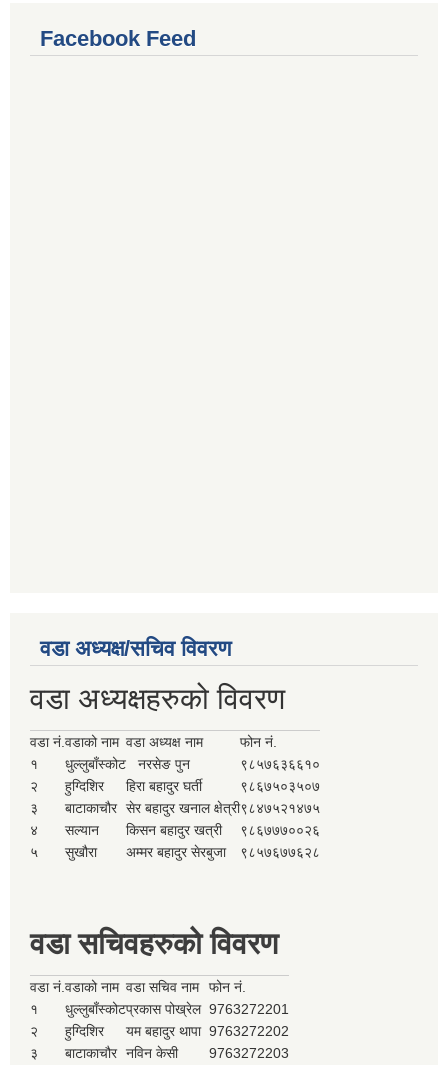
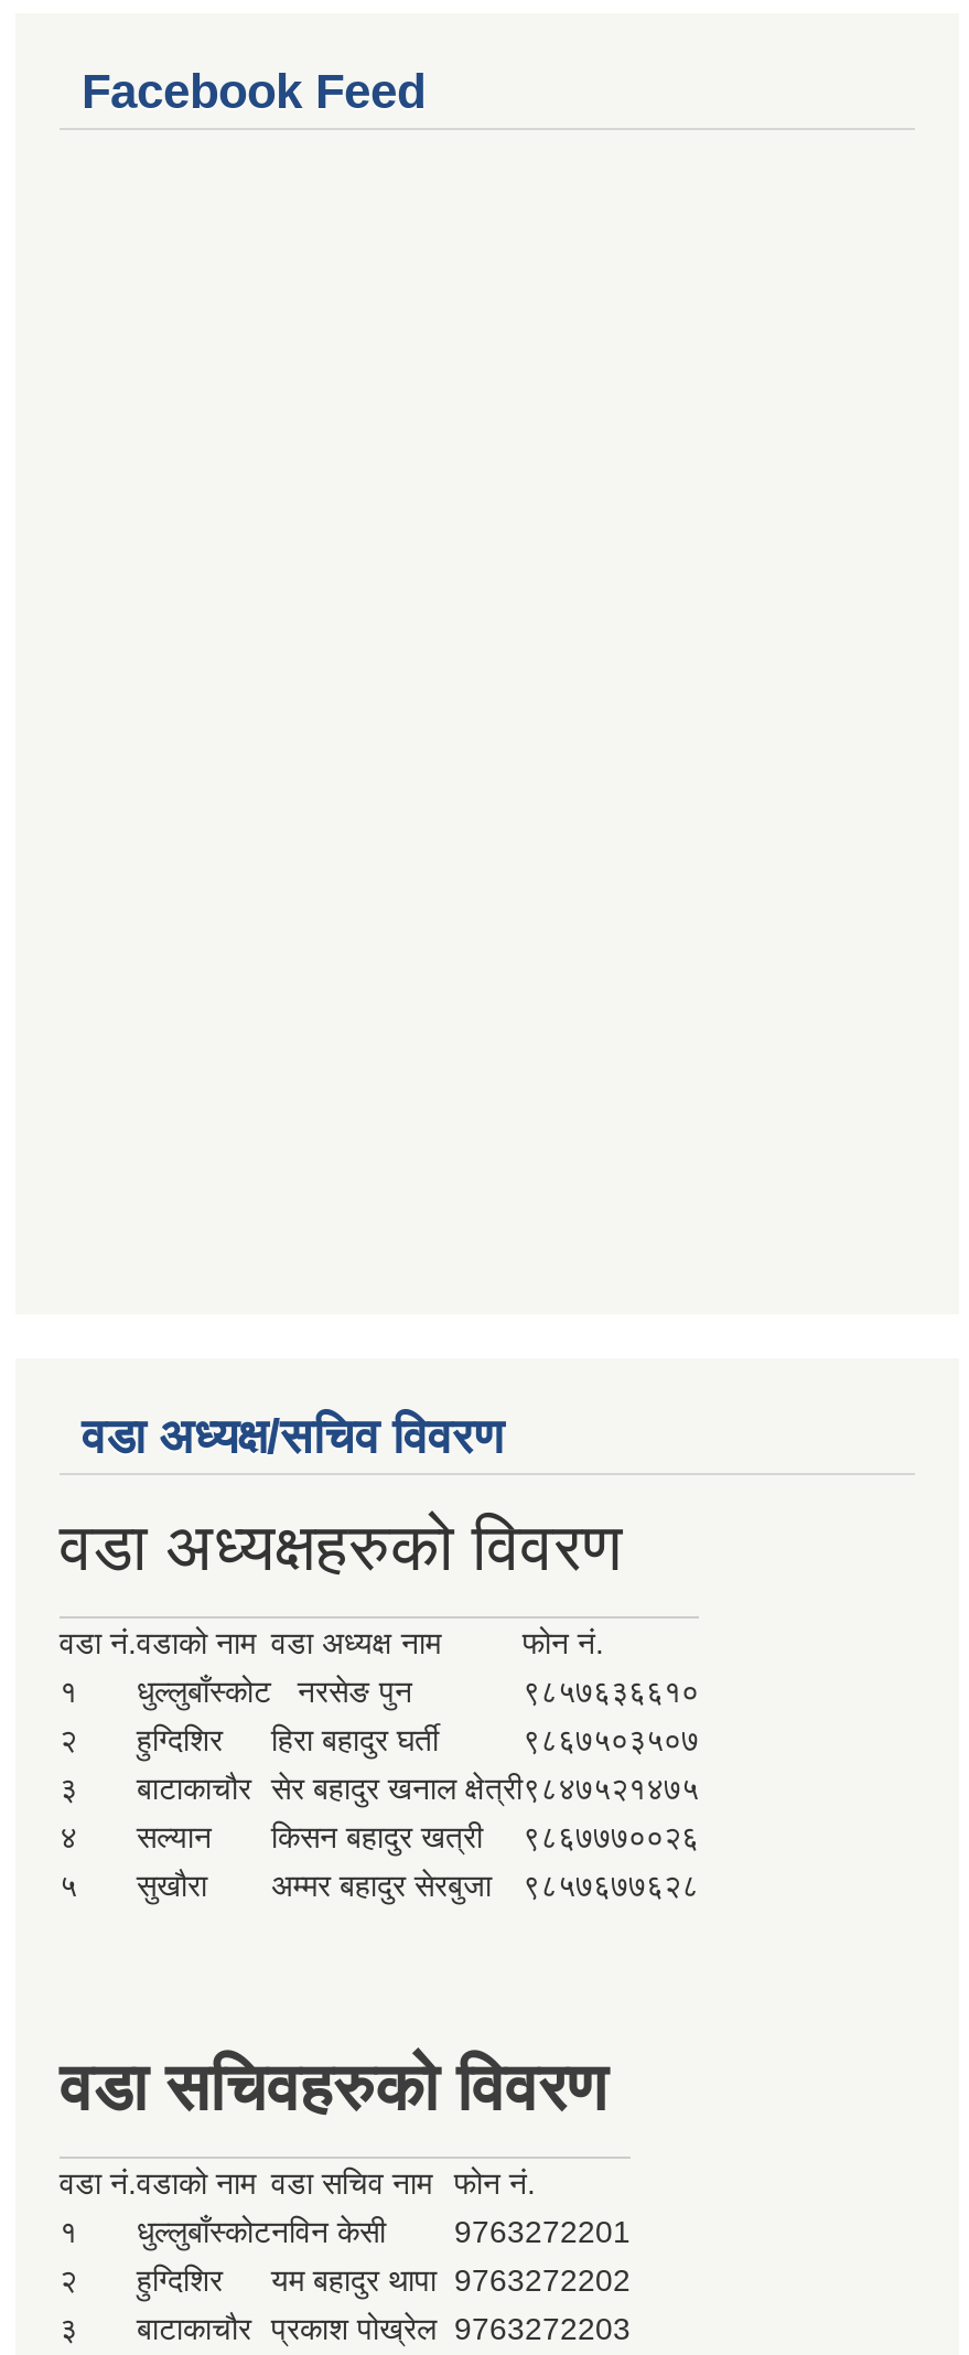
[65,1001,289,1017] धुल्लुबाँस्कोटप्रकास पोख्रेल 9763272201 -> [137,2213,631,2249] धुल्लुबाँस्कोटनविन केसी | 9763272201
[65,1045,289,1061] बाटाकाचौर नविन केसी | 9763272203 -> [137,2310,631,2346] बाटाकाचौर प्रकाश पोख्रेल 9763272203

